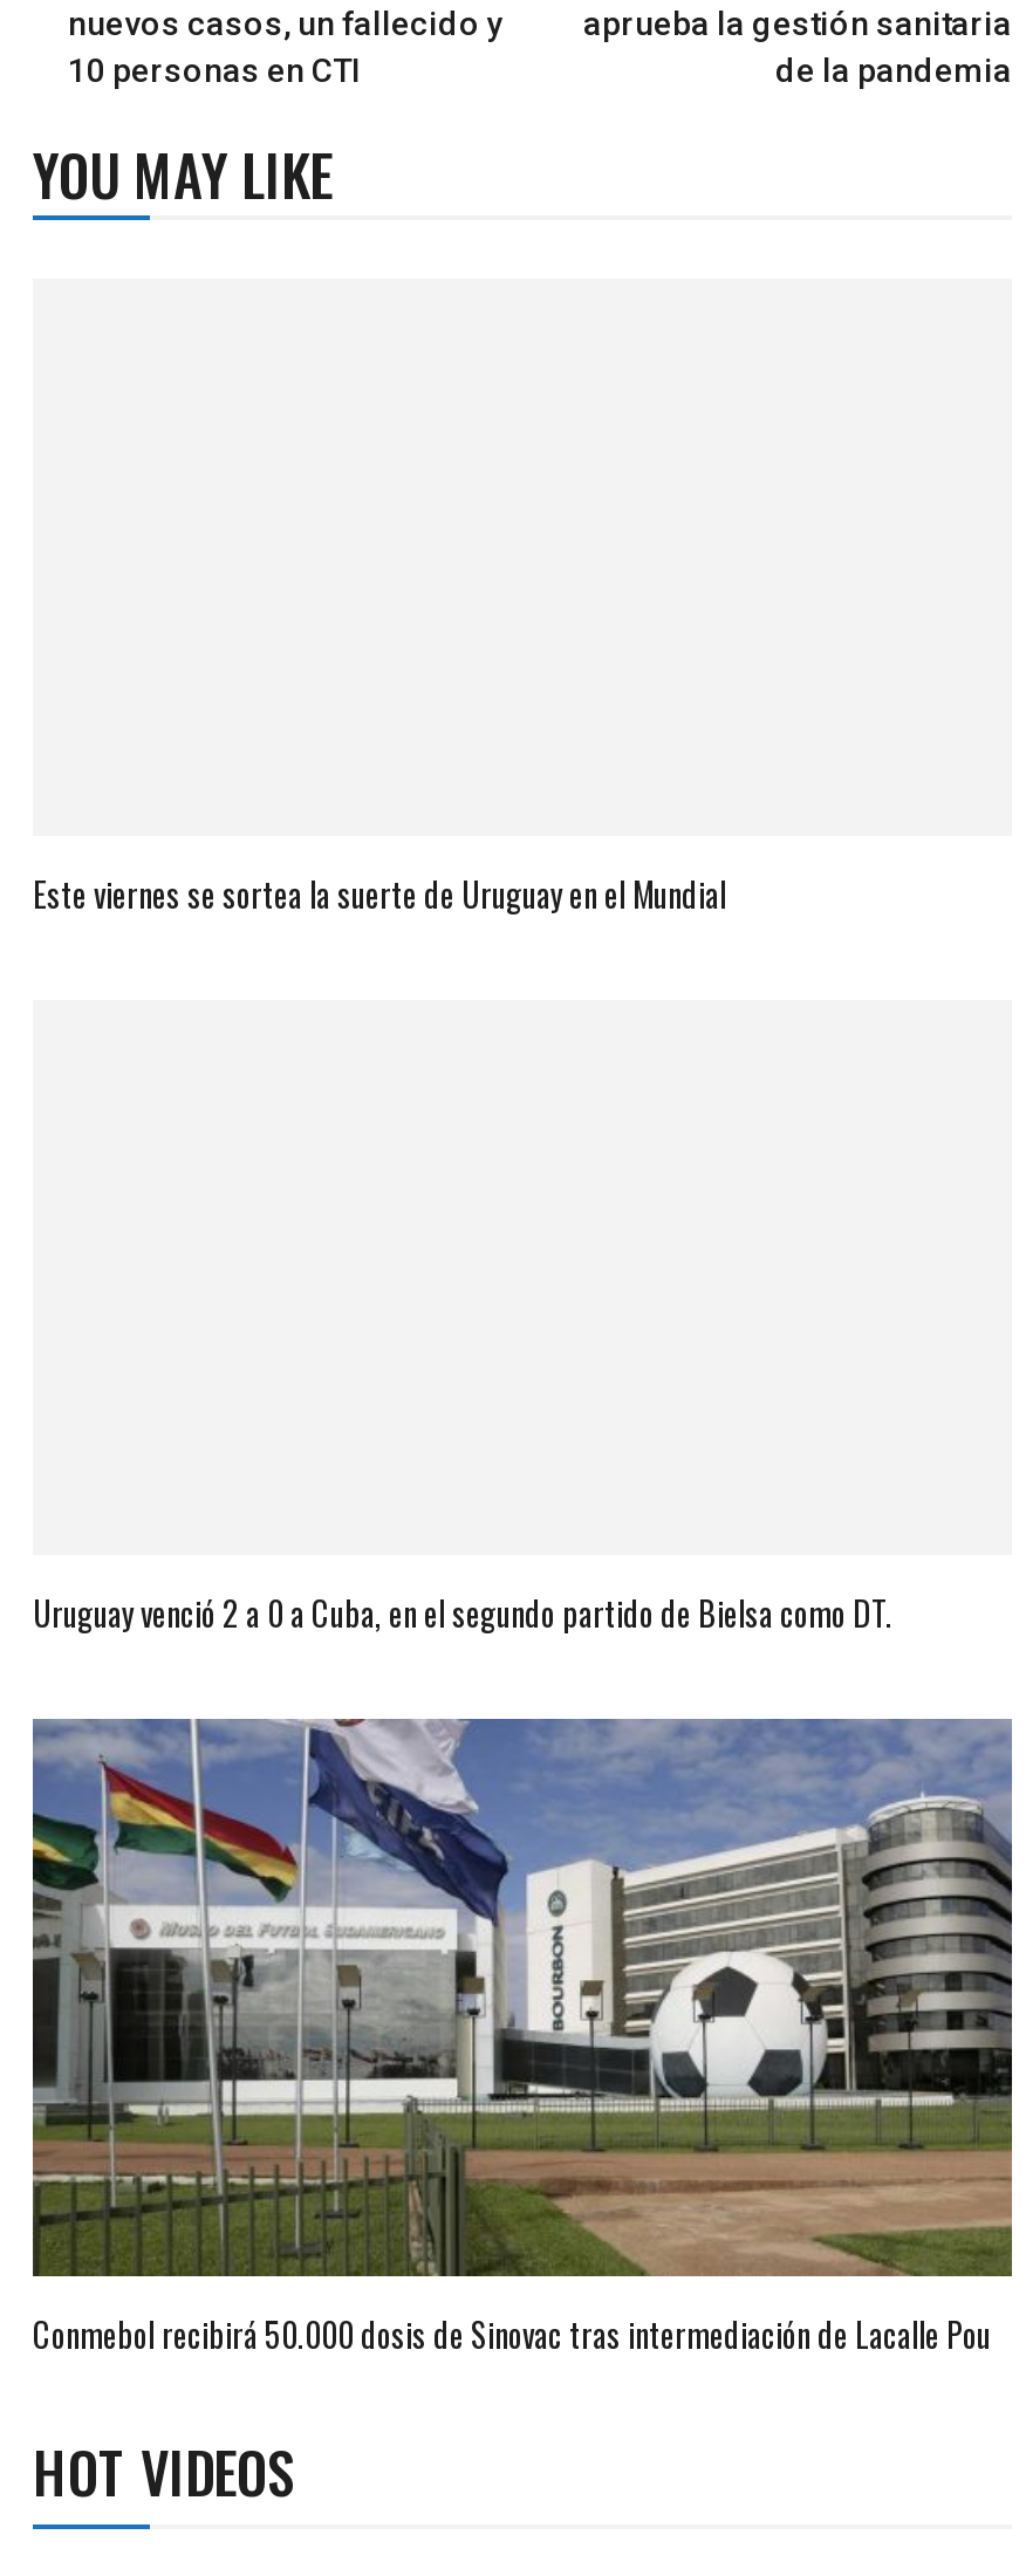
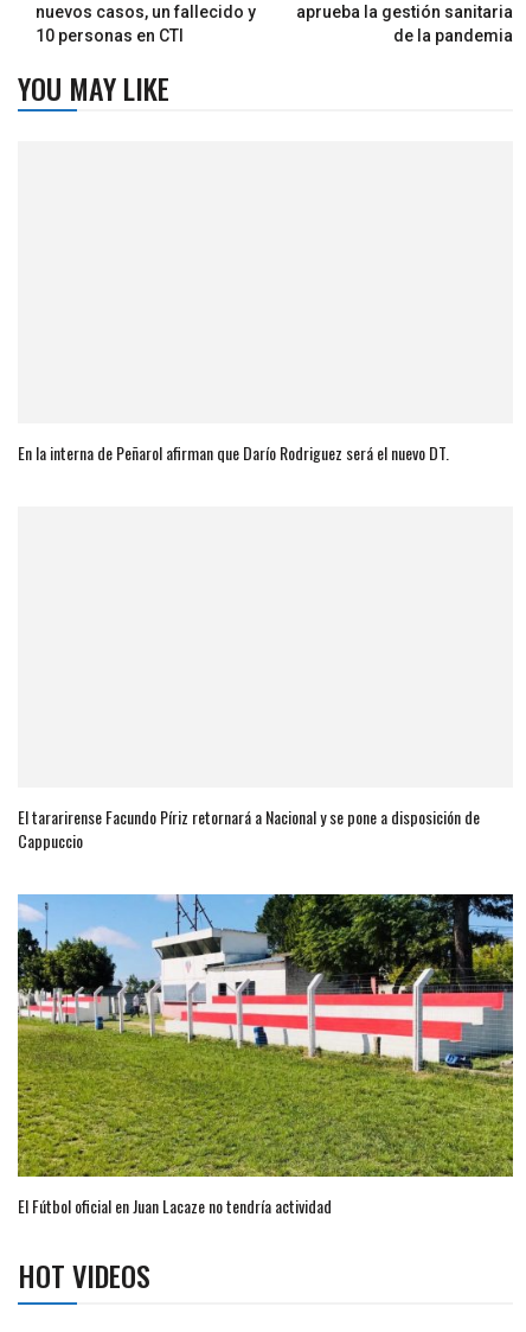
[33,868,726,917] Este viernes se sortea la suerte de Uruguay en el Mundial -> [18,440,449,465] En la interna de Peñarol afirman que Darío Rodriguez será el nuevo DT.
[33,1588,892,1638] Uruguay venció 2 a 0 a Cuba, en el segundo partido de Bielsa como DT. -> [18,805,480,853] El tararirense Facundo Píriz retornará a Nacional y se pone a disposición de | Cappuccio
[30,1717,1014,2358] [image] | Conmebol recibirá 50.000 dosis de Sinovac tras intermediación de Lacalle Pou -> [17,893,513,1218] [image] | El Fútbol oficial en Juan Lacaze no tendría actividad

